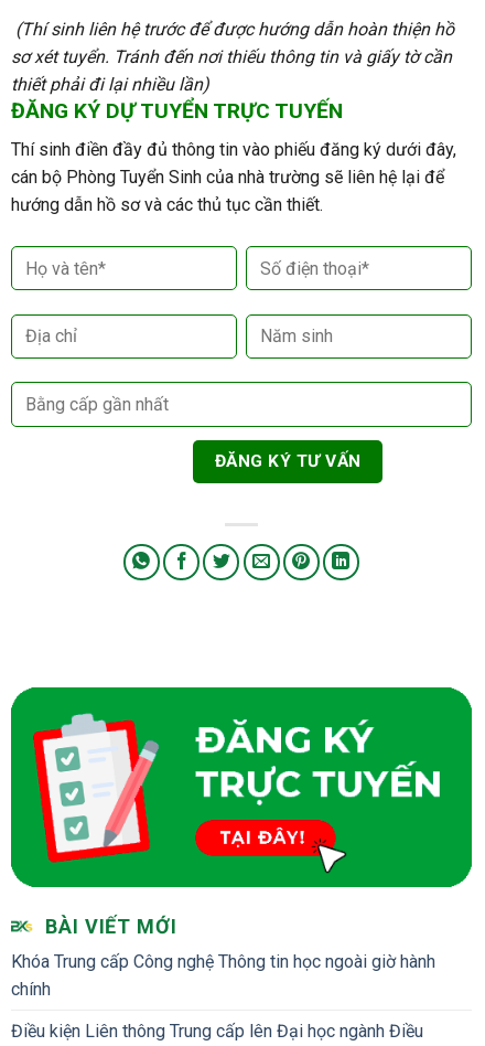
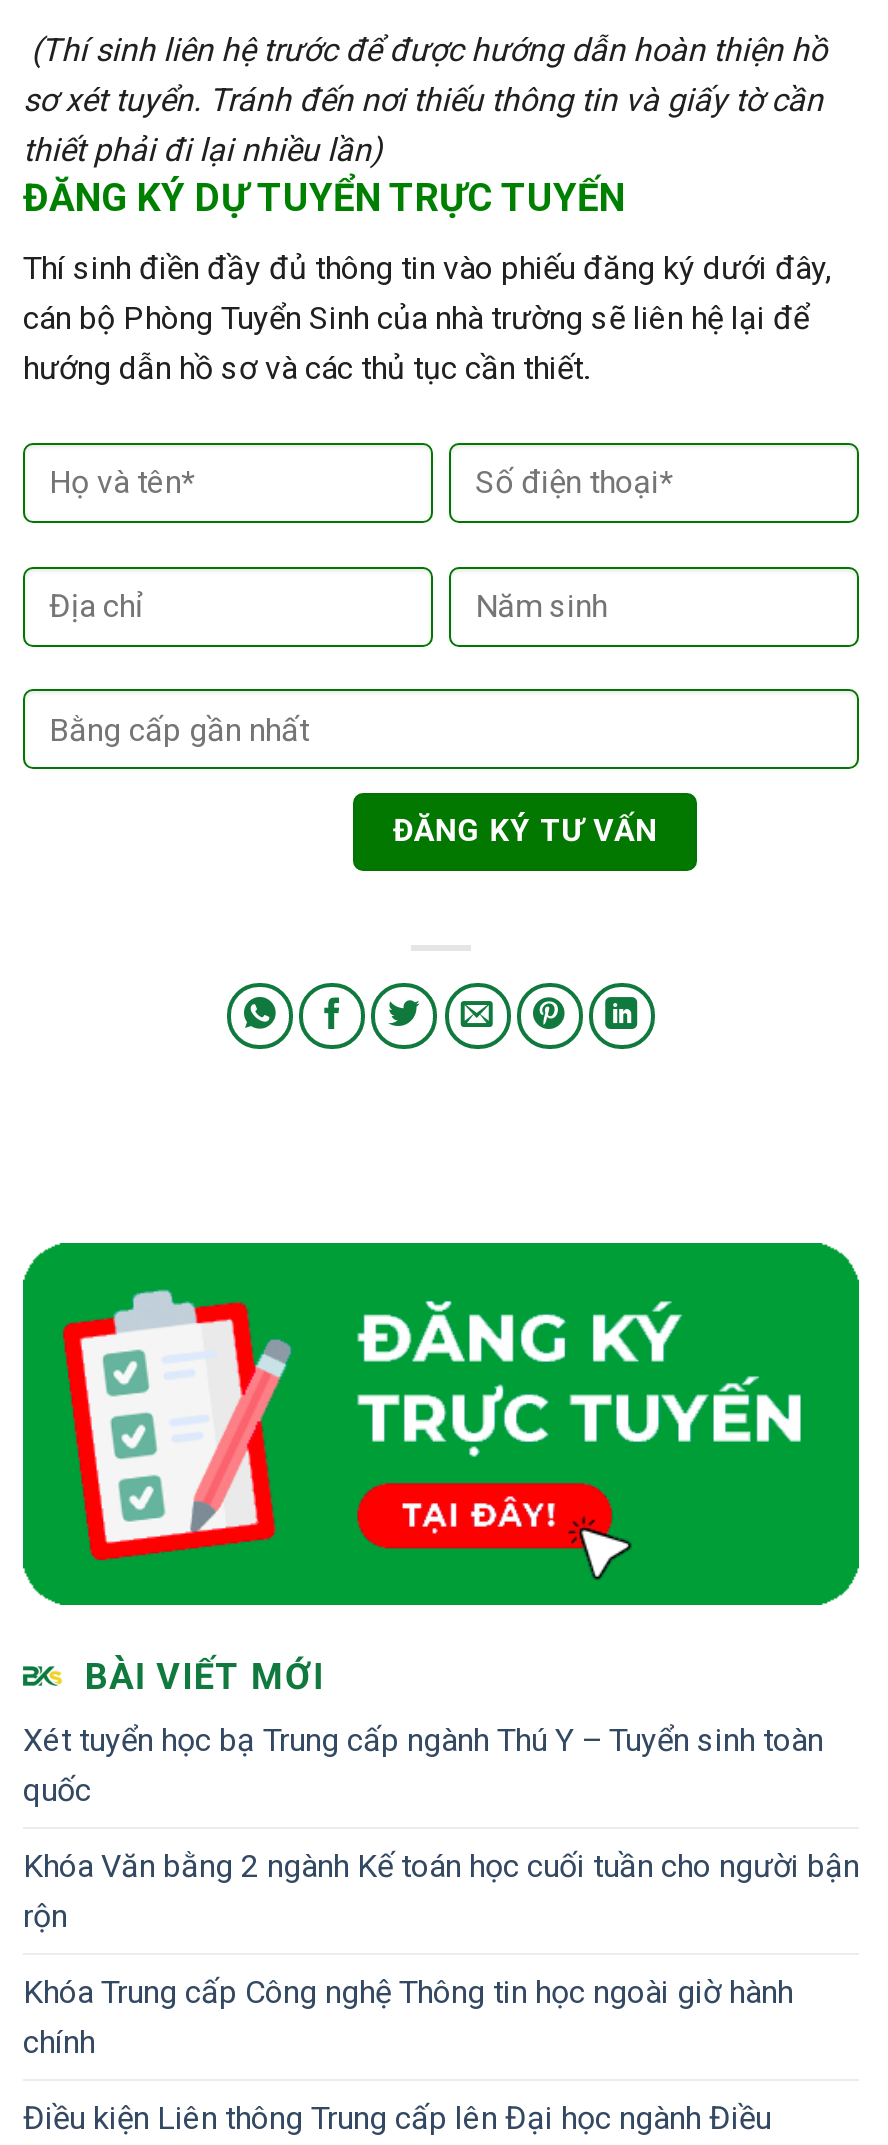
none -> [23,1722,859,1936] Xét tuyển học bạ Trung cấp ngành Thú Y – Tuyển sinh toàn | quốc | Khóa Văn bằng 2 ngành Kế toán học cuối tuần cho người bận | rộn

